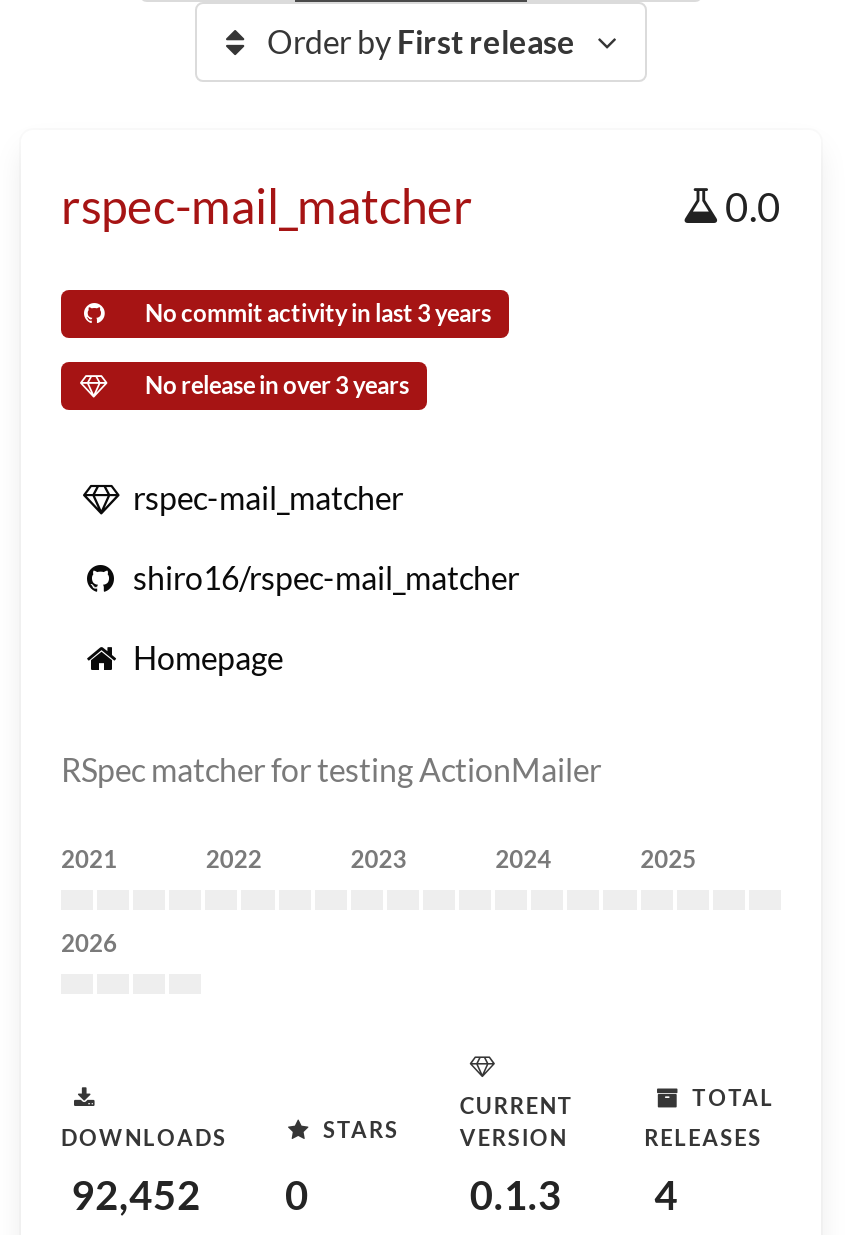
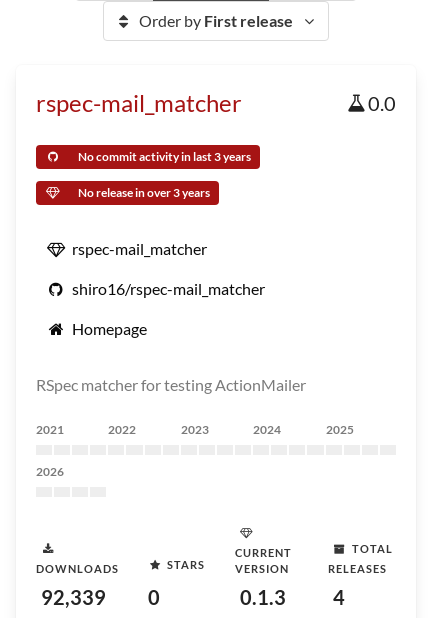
[71,1170,309,1218] 92,452 0 -> [41,585,160,609] 92,339 0

